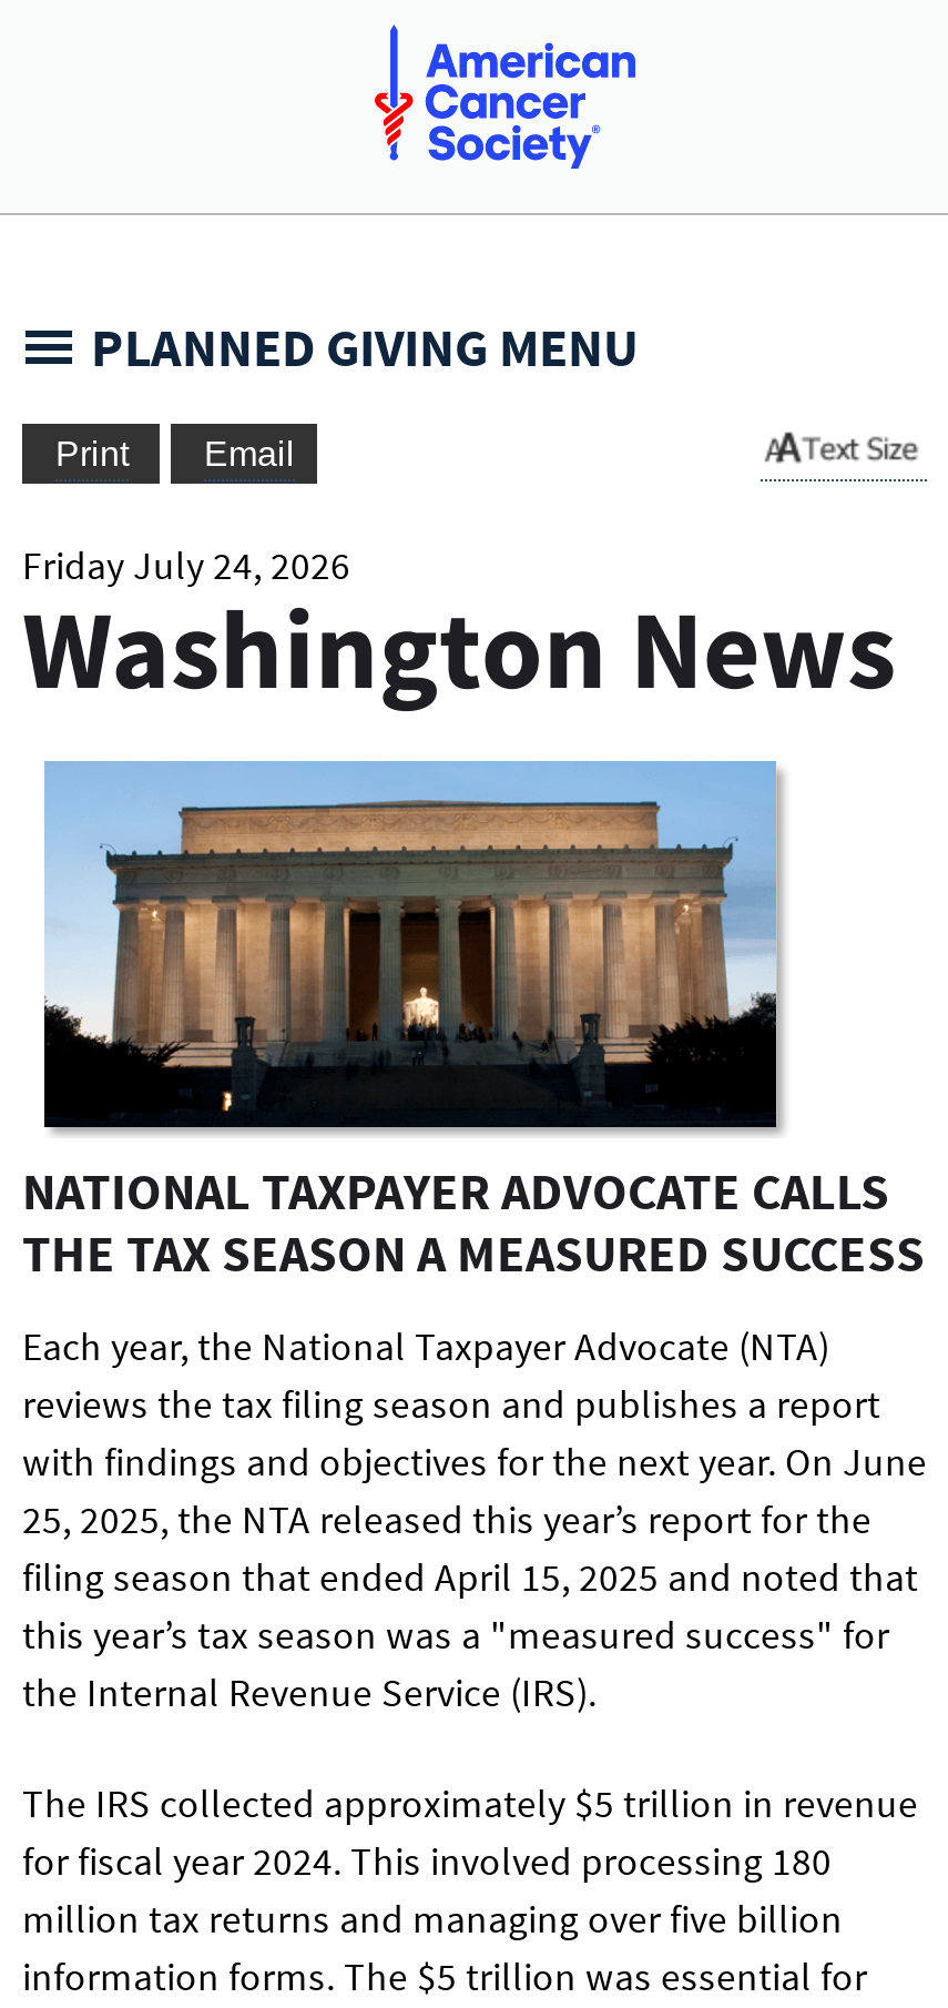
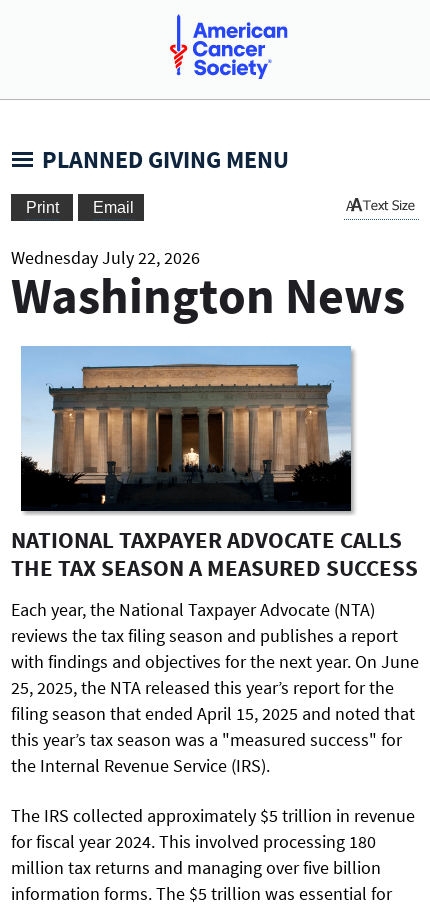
[22,541,350,590] Friday July 24, 2026 -> [11,247,200,269] Wednesday July 22, 2026

